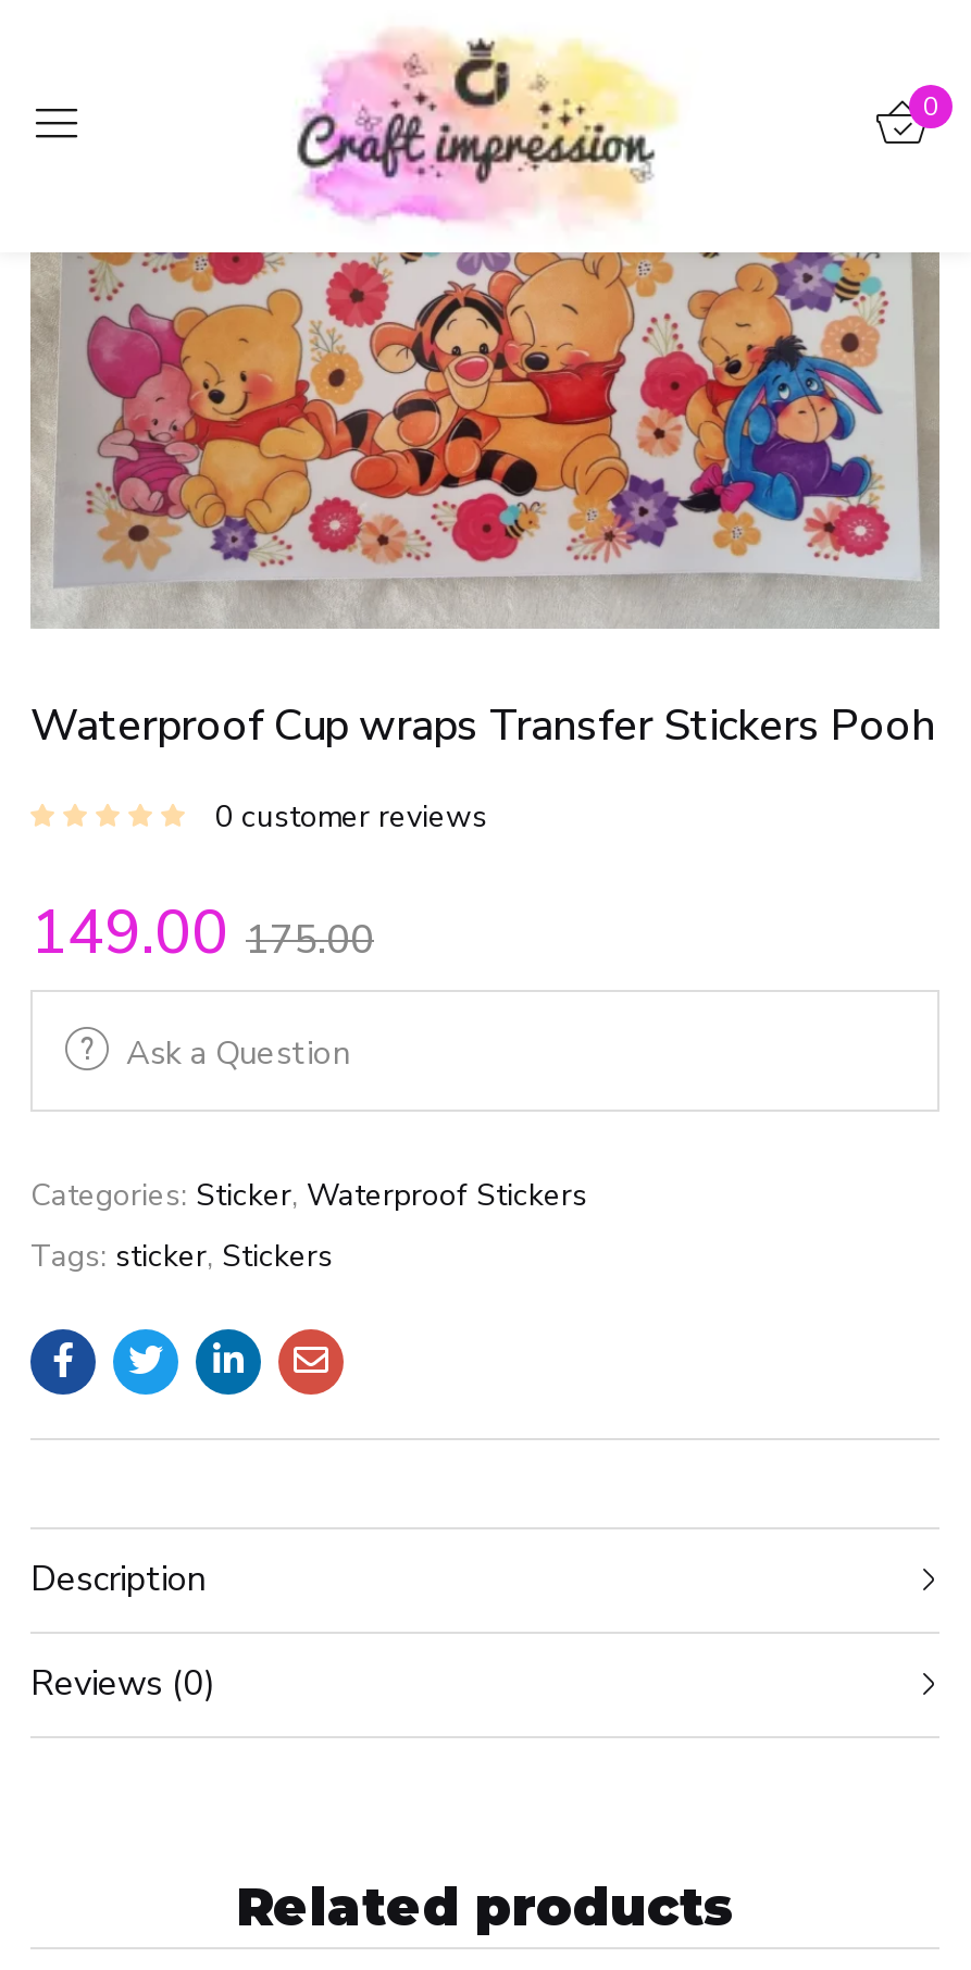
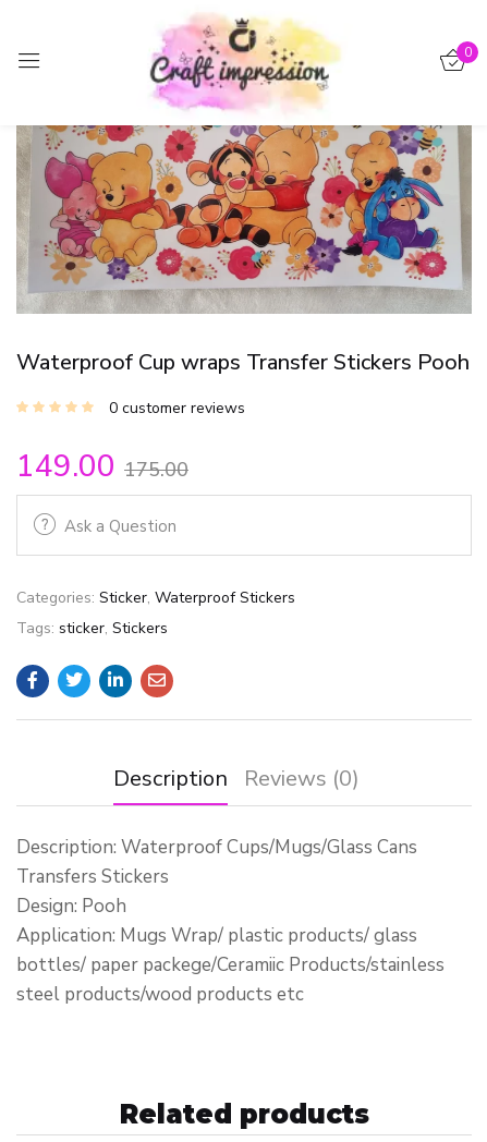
[30,1556,204,1604] Description -> [113,764,359,793] Description Reviews (0)
[30,1660,215,1708] Reviews (0) -> [16,835,445,1007] Description: Waterproof Cups/Mugs/Glass Cans | Transfers Stickers | Design: Pooh | Application: Mugs Wrap/ plastic products/ glass | bottles/ paper packege/Ceramiic Products/stainless | steel products/wood products etc

